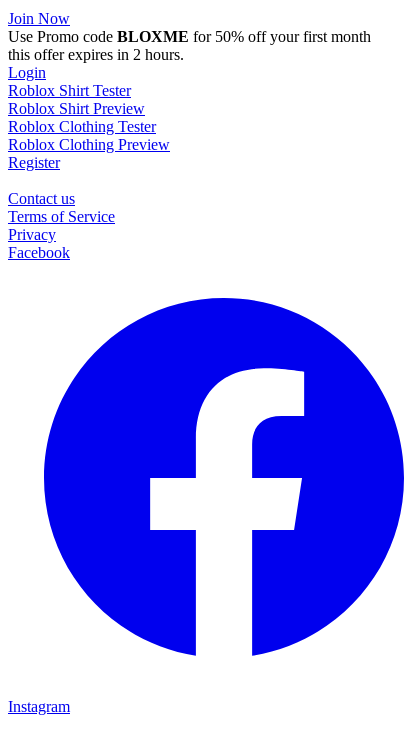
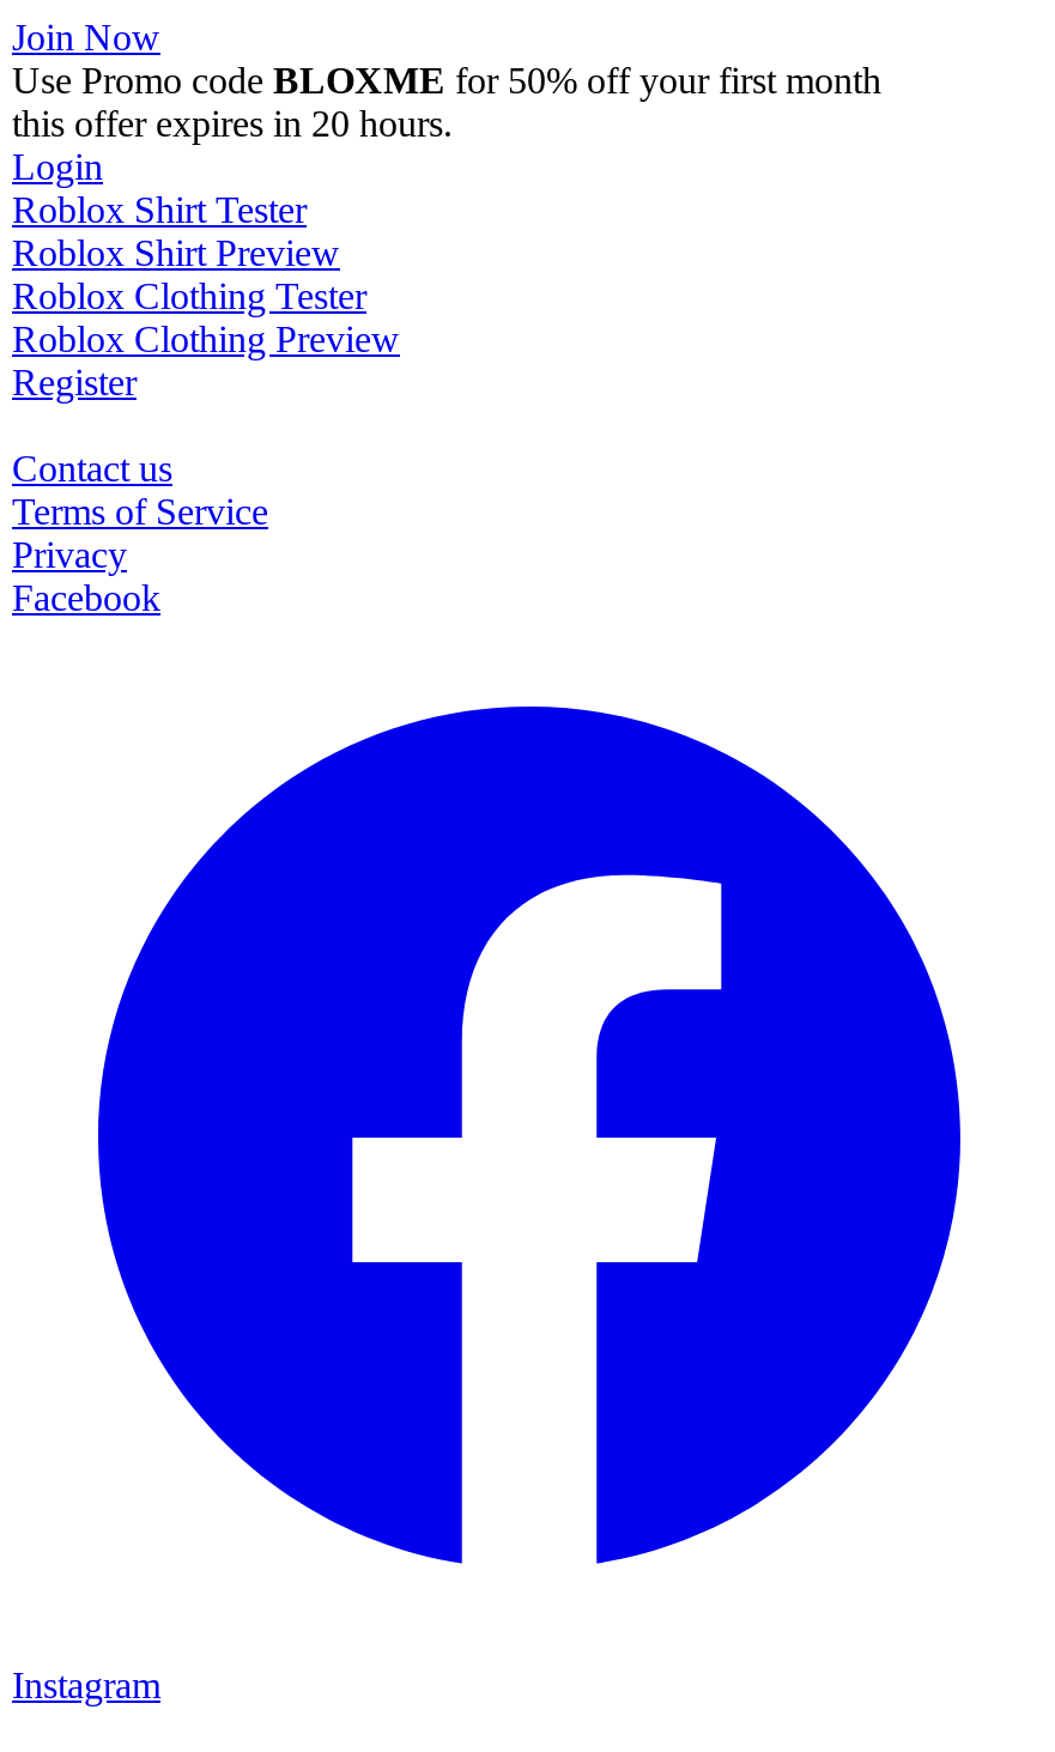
[8,46,184,63] this offer expires in 2 hours. -> [12,104,453,145] this offer expires in 20 hours.

